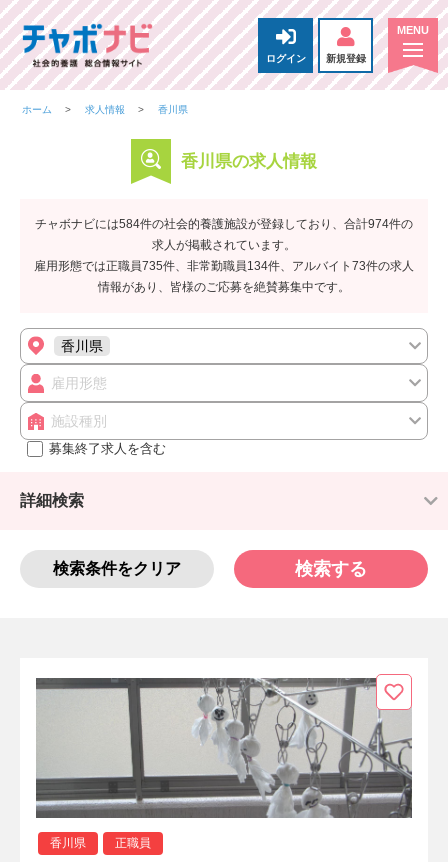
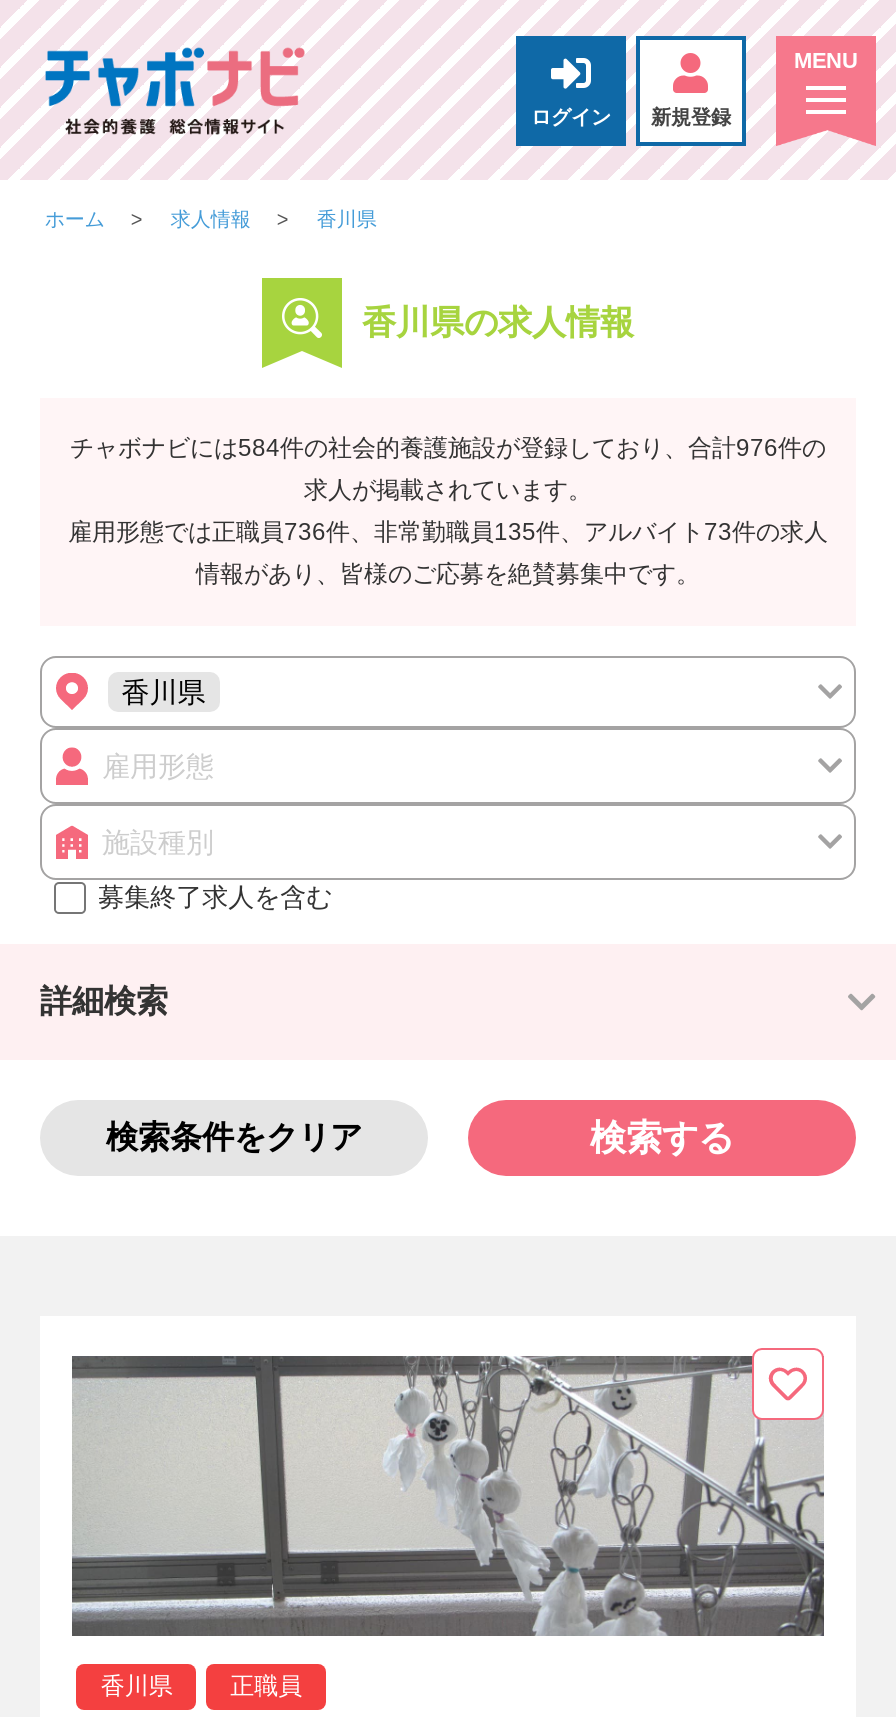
[35,217,413,231] チャボナビには584件の社会的養護施設が登録しており、合計974件の -> [70,434,826,462] チャボナビには584件の社会的養護施設が登録しており、合計976件の
[34,259,414,273] 雇用形態では正職員735件、非常勤職員134件、アルバイト73件の求人 -> [68,518,828,546] 雇用形態では正職員736件、非常勤職員135件、アルバイト73件の求人

